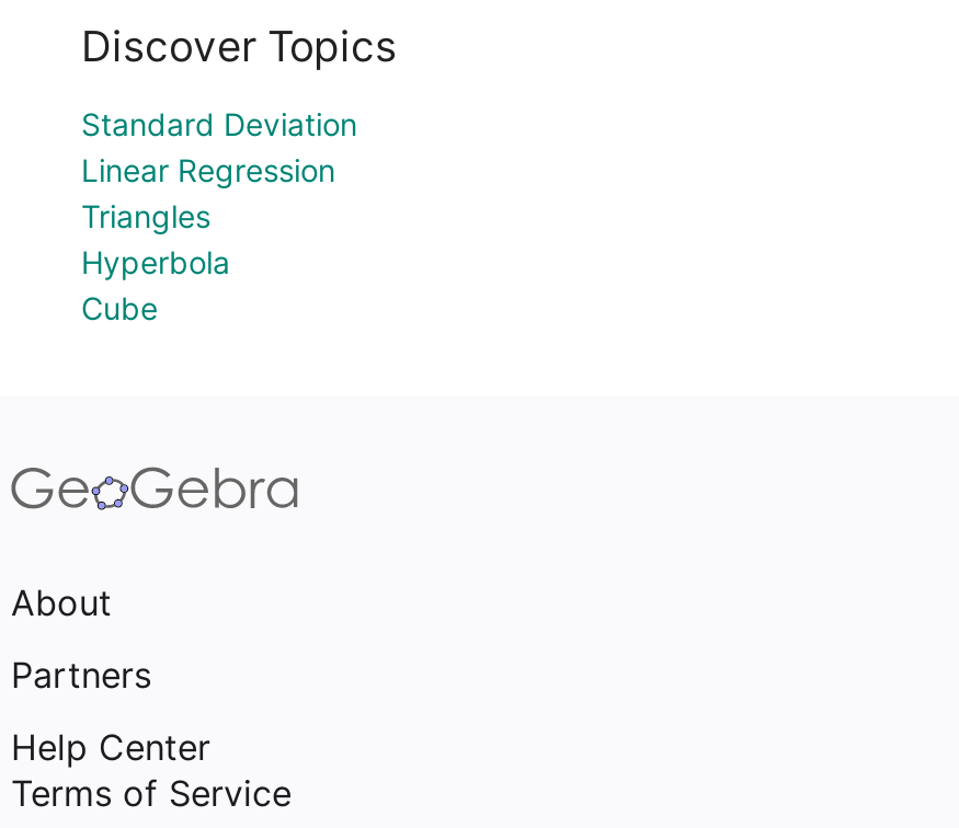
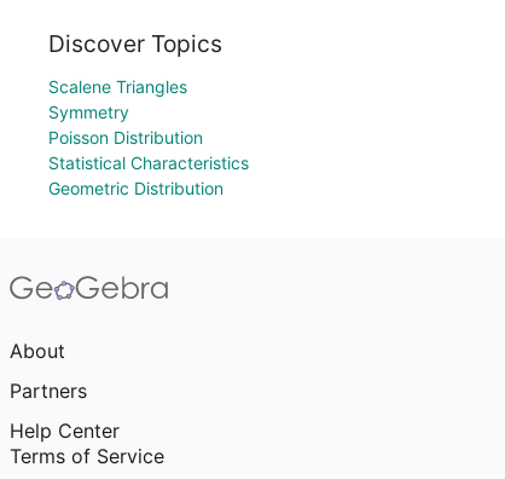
[81,105,357,326] Standard Deviation | Linear Regression | Triangles | Hyperbola | Cube -> [48,76,249,198] Scalene Triangles | Symmetry | Poisson Distribution | Statistical Characteristics | Geometric Distribution

